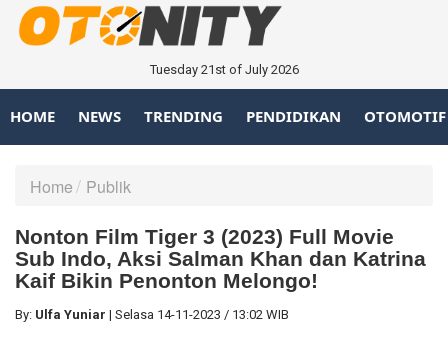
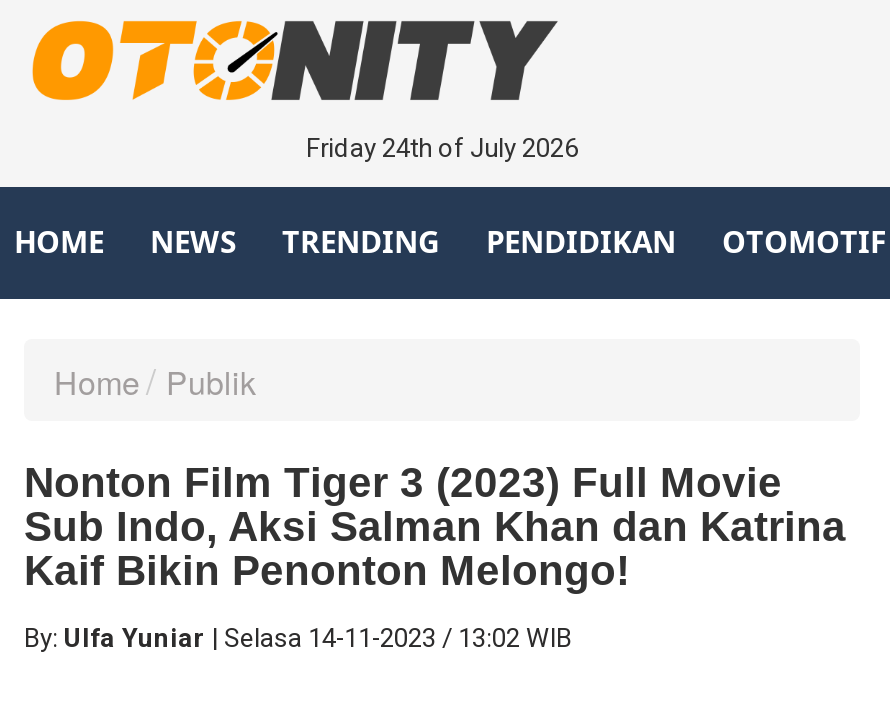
[149,62,298,77] Tuesday 21st of July 2026 -> [306,133,578,163] Friday 24th of July 2026

